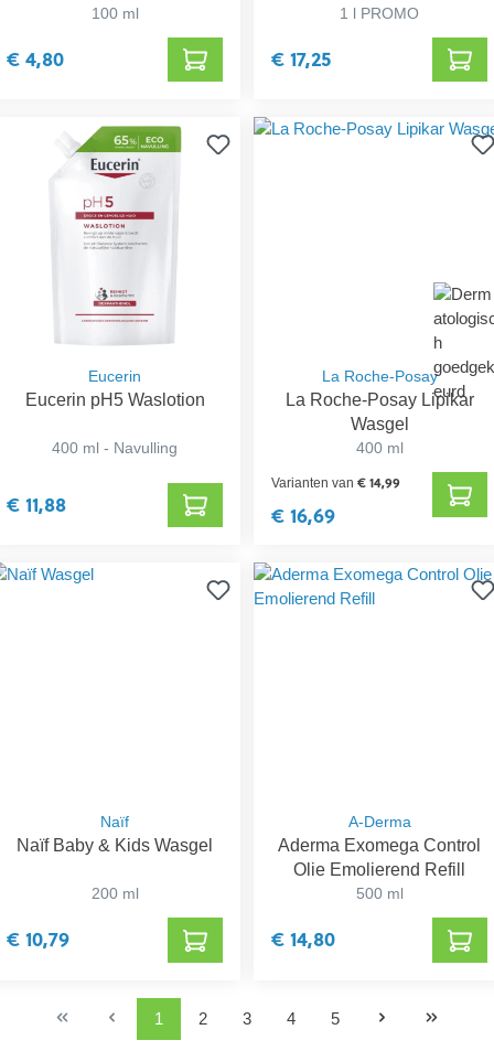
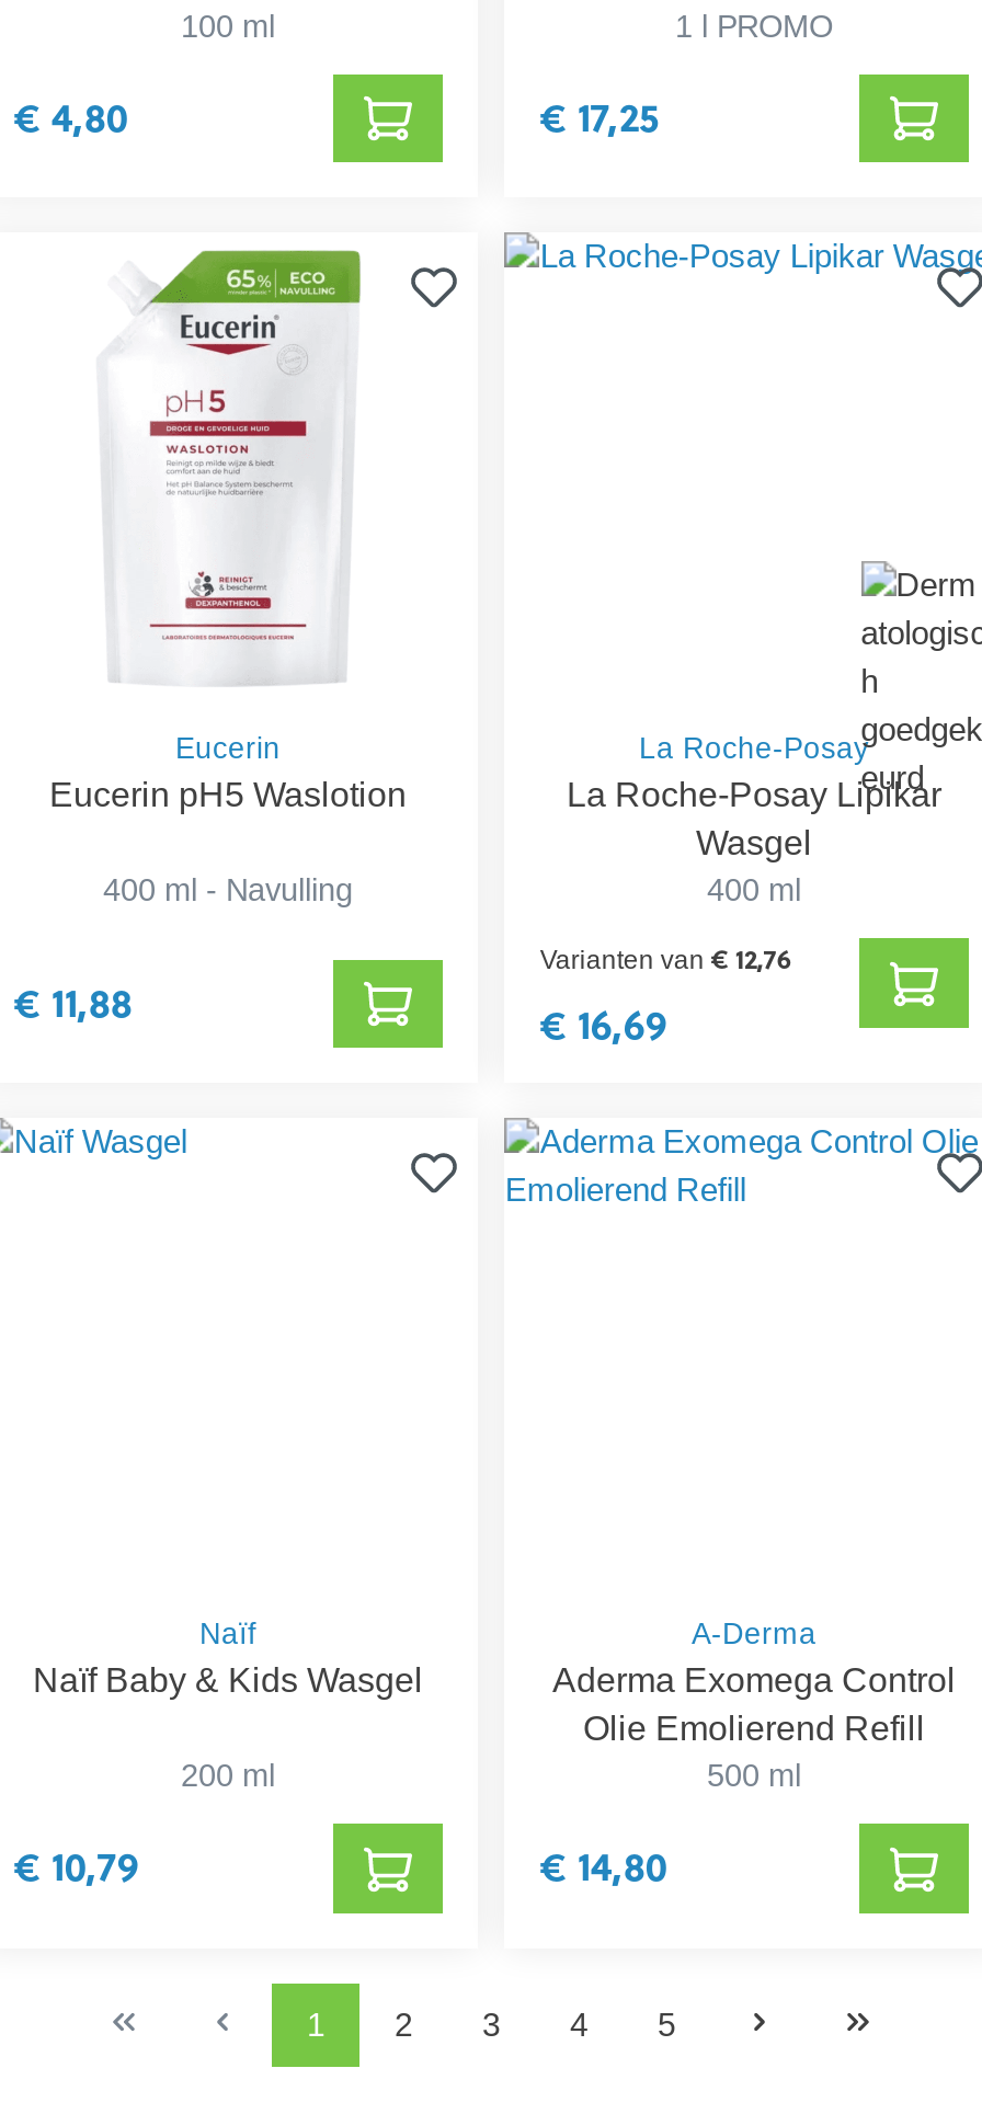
[272,473,401,492] Varianten van € 14,99 -> [540,941,792,978] Varianten van € 12,76

